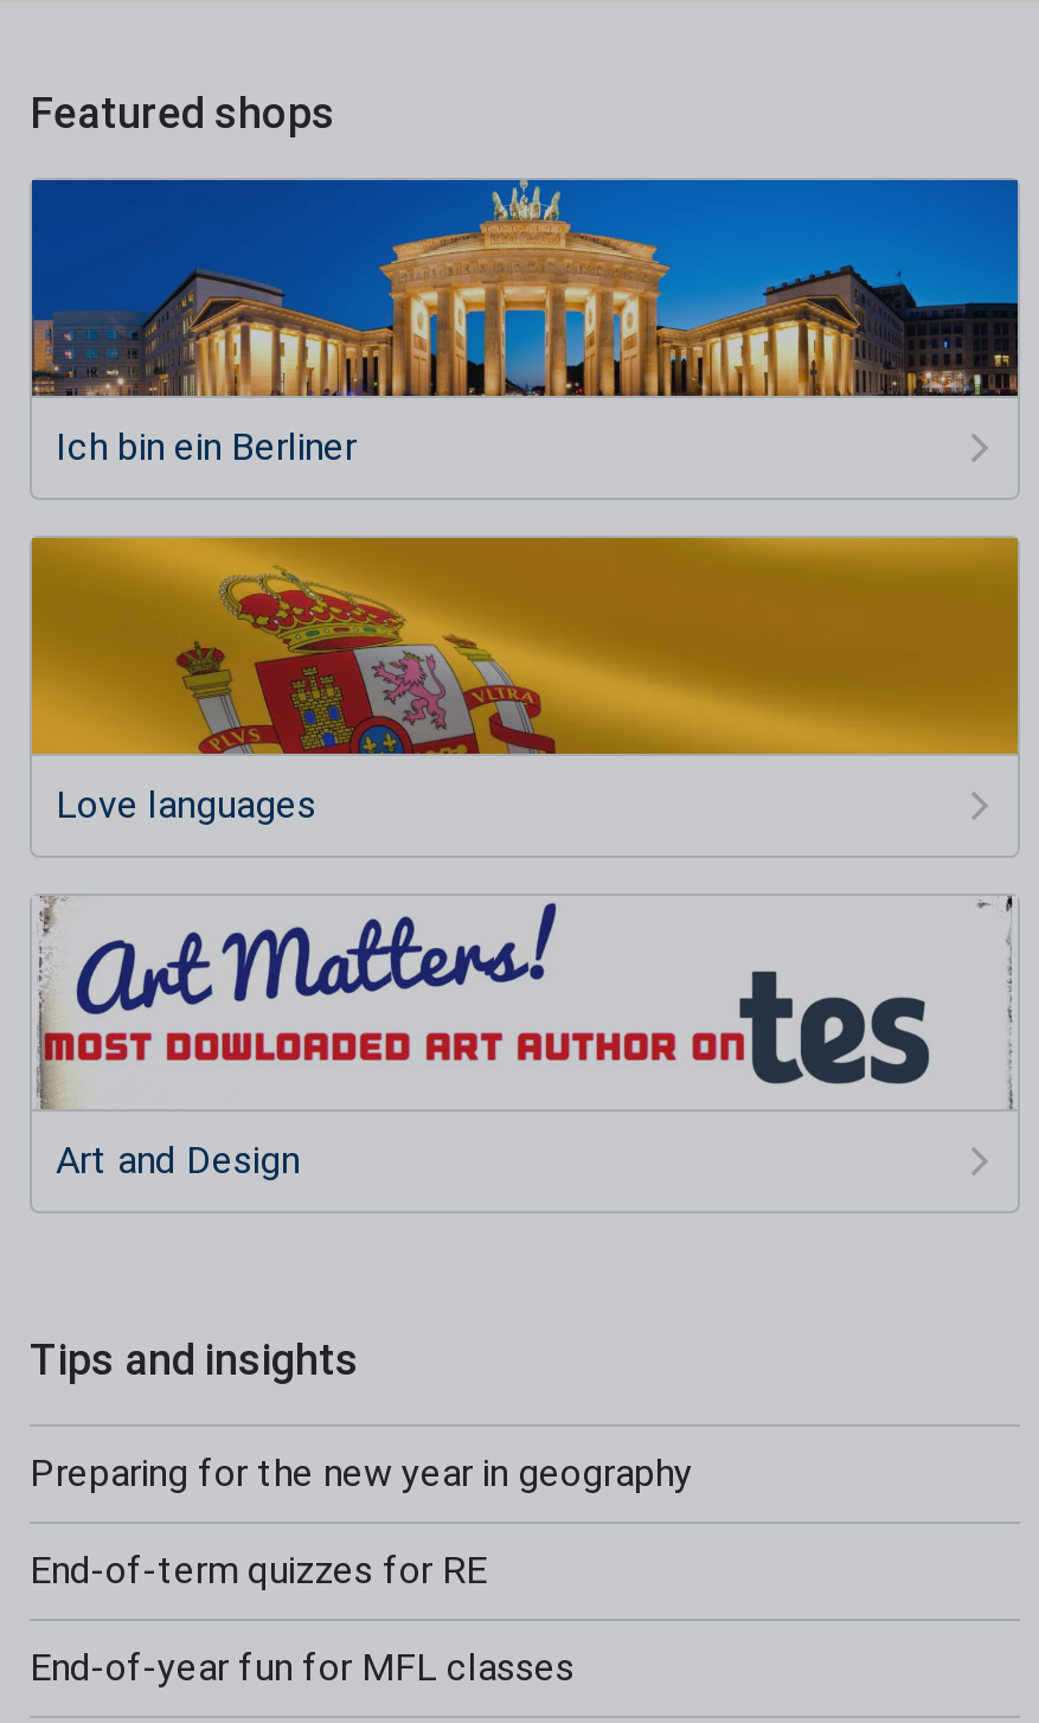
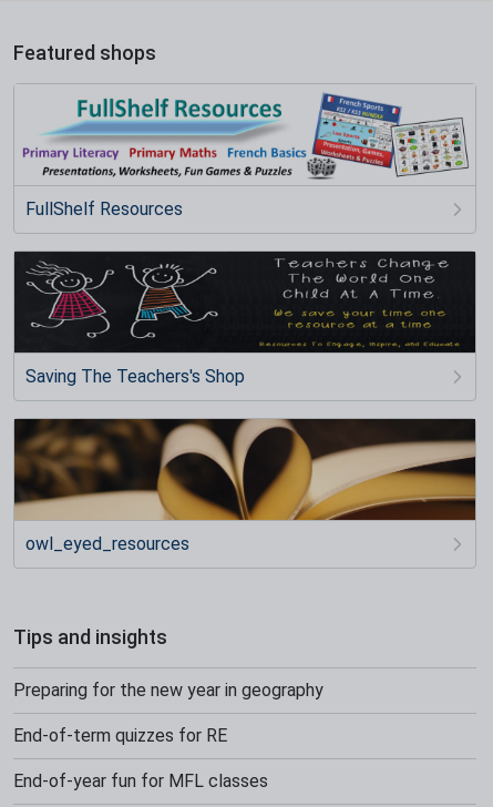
[30,178,1020,469] [image] | Ich bin ein Berliner -> [14,84,475,219] [image] | FullShelf Resources
[30,536,1020,826] [image] | Love languages -> [13,251,476,386] [image] | Saving The Teachers's Shop
[32,896,1018,1183] [image] | Art and Design -> [13,418,476,554] [image] | owl_eyed_resources

